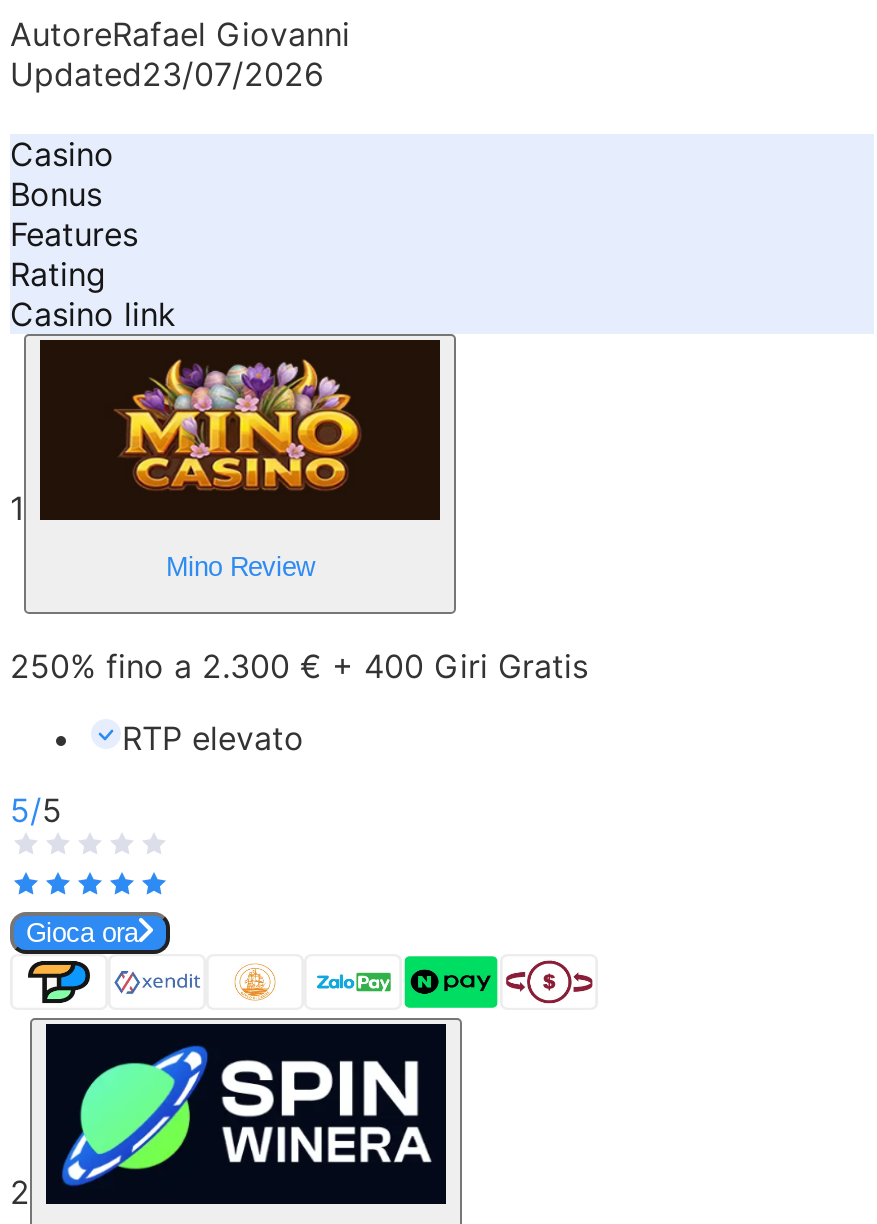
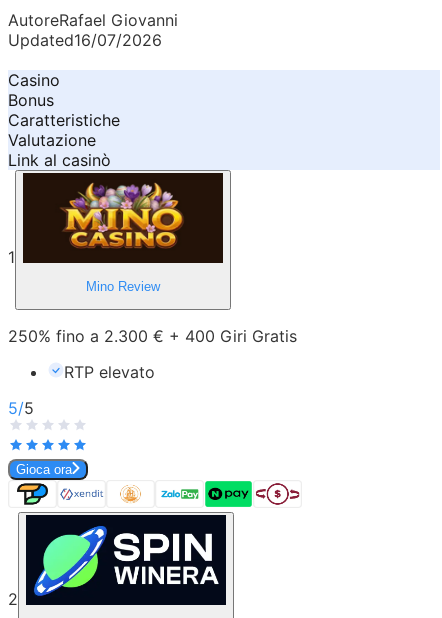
[10,54,324,94] Updated23/07/2026 -> [8,30,162,50] Updated16/07/2026
[10,213,176,333] Features | Rating | Casino link -> [8,110,120,170] Caratteristiche | Valutazione | Link al casinò

